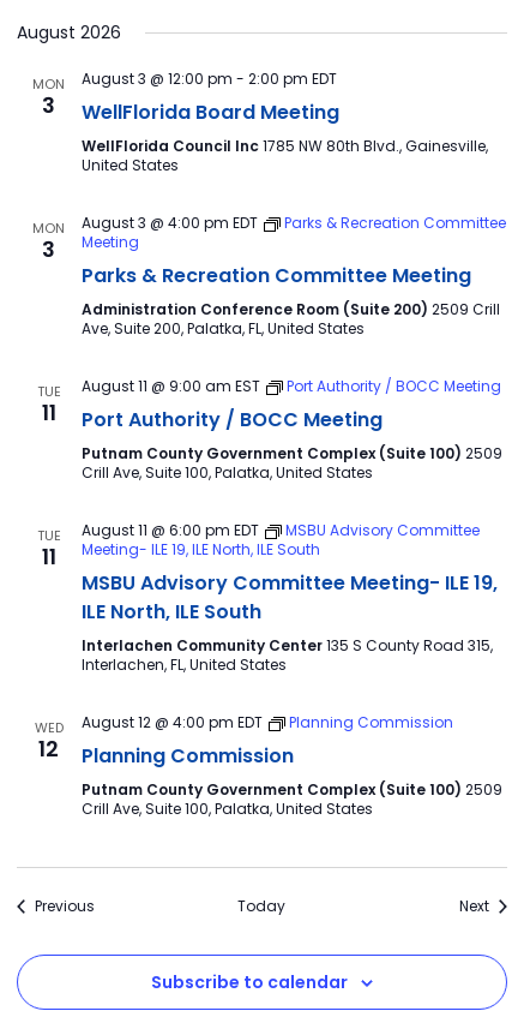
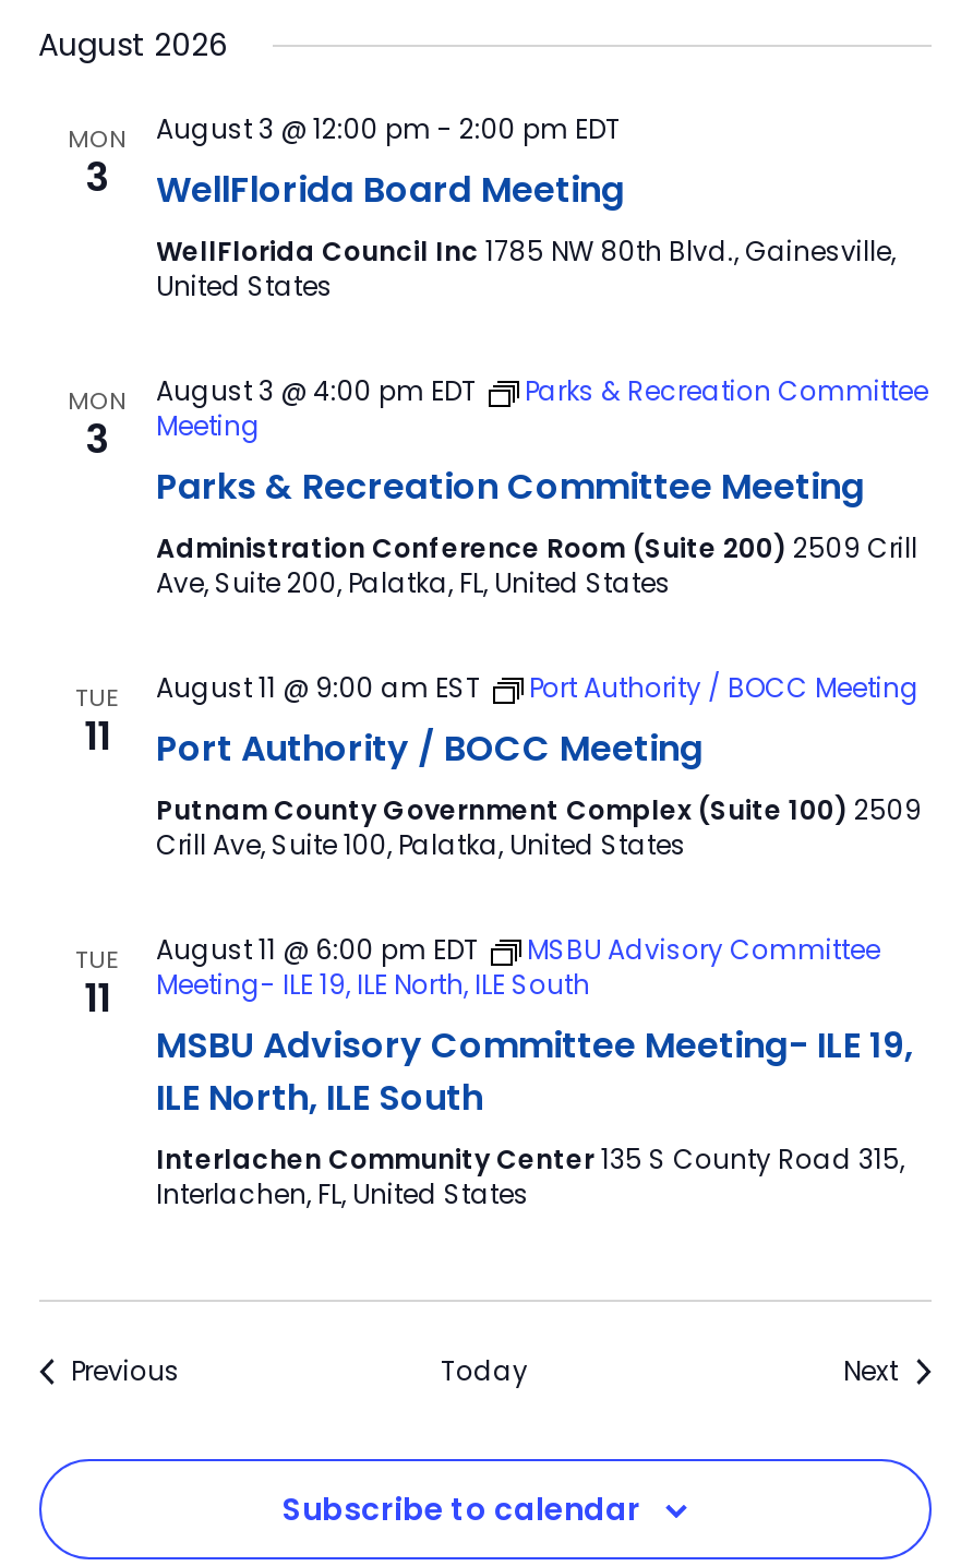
[34,718,63,764] WED | 12 -> none
[81,712,502,819] August 12 @ 4:00 pm EDT | Planning Commission | Planning Commission | Putnam County Government Complex (Suite 100) 2509 | Crill Ave, Suite 100, Palatka, United States -> none

